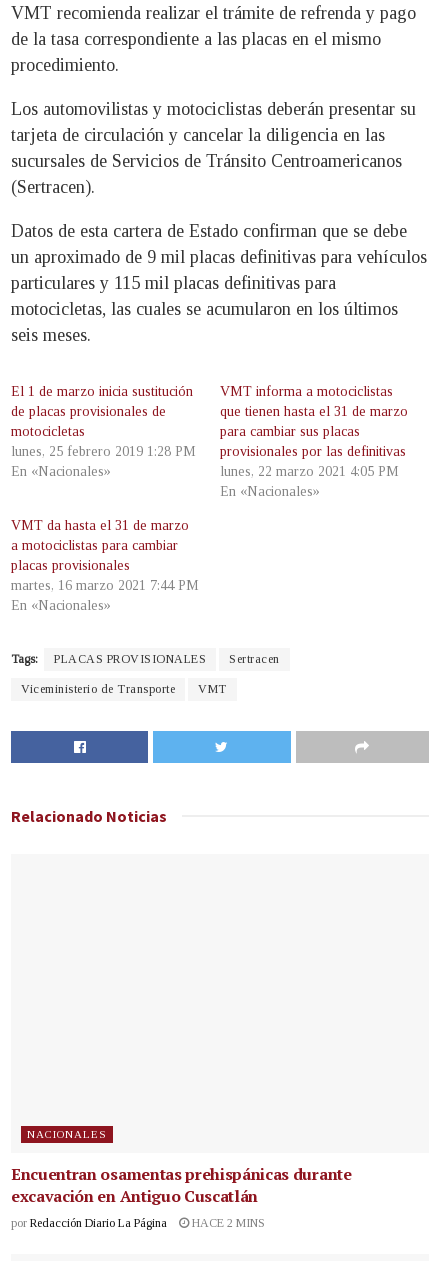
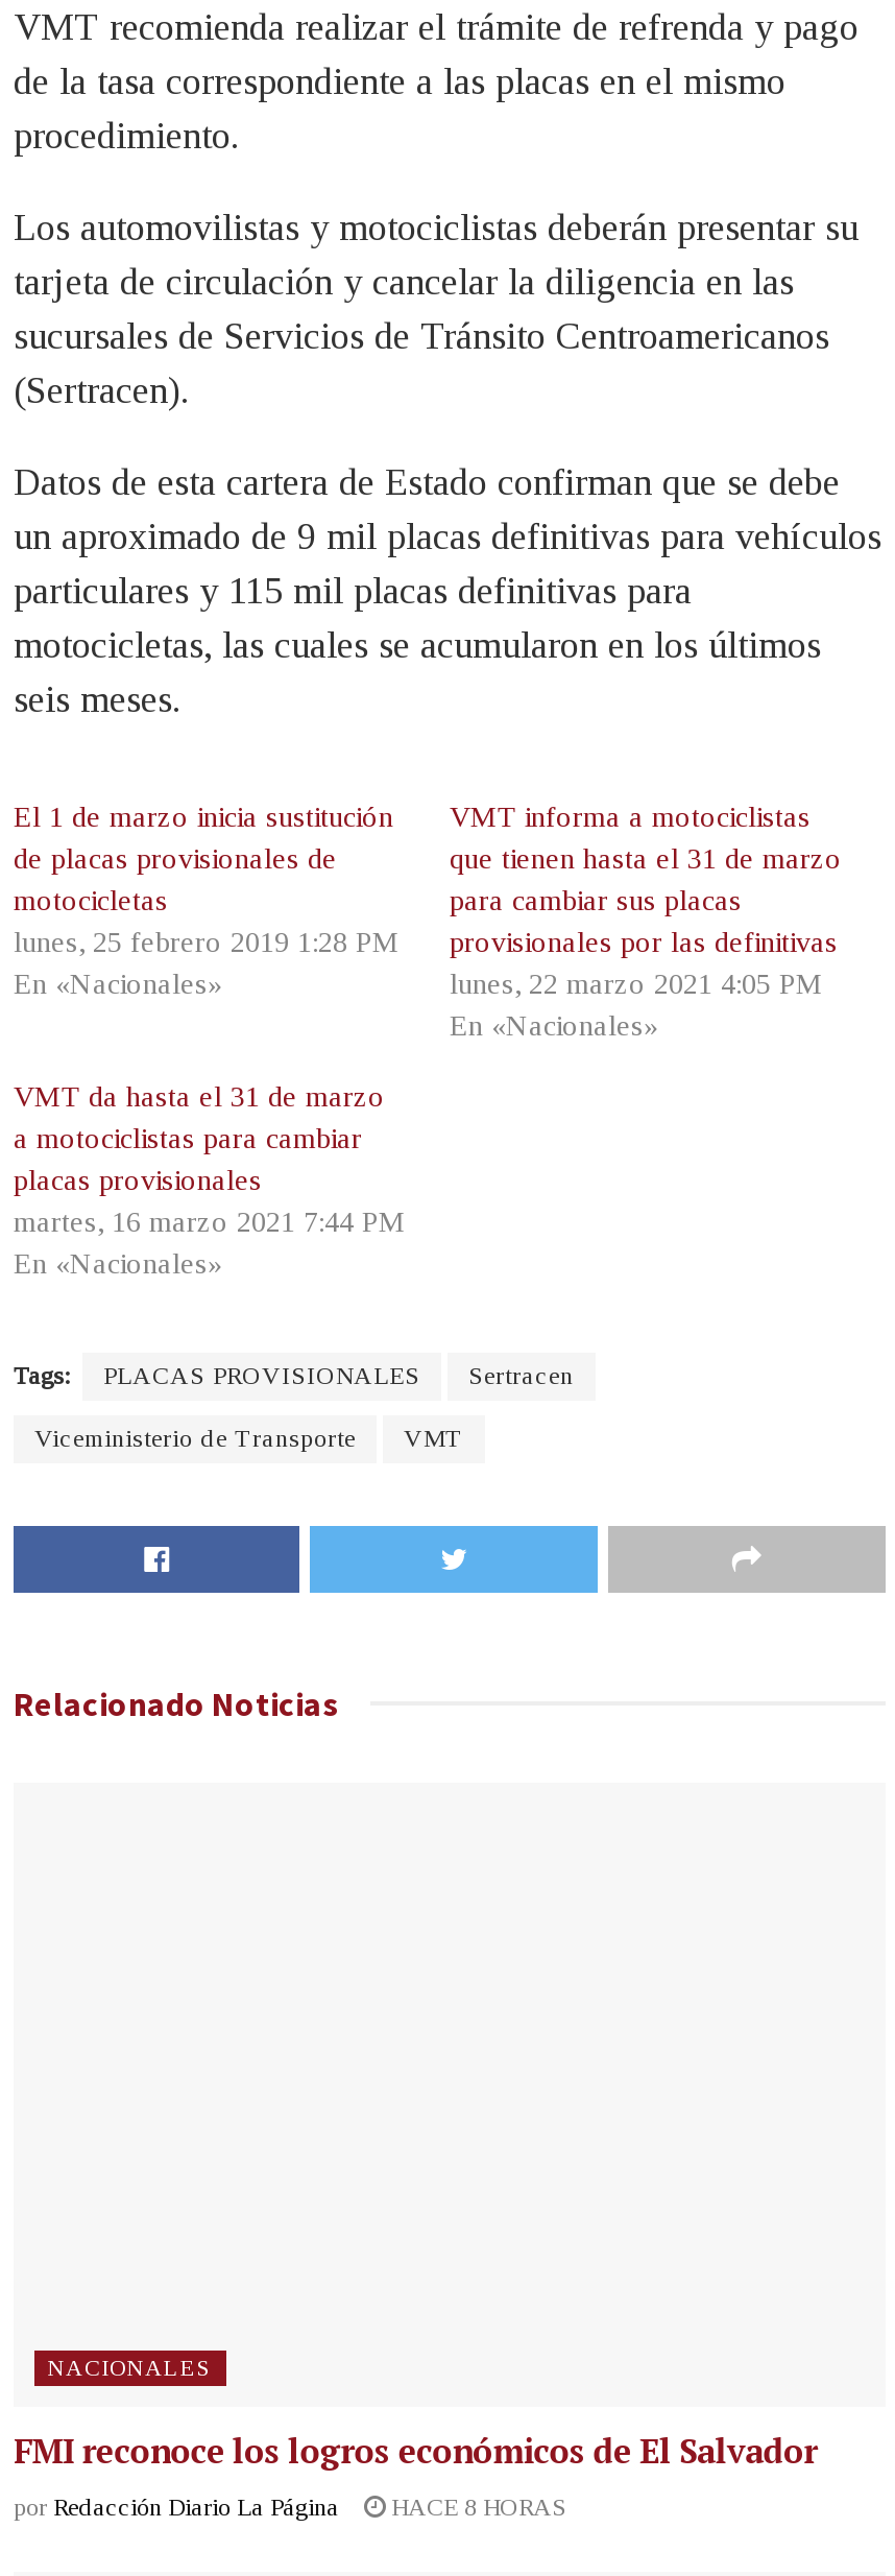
[11,1163,352,1207] Encuentran osamentas prehispánicas durante | excavación en Antiguo Cuscatlán -> [14,2427,817,2473] FMI reconoce los logros económicos de El Salvador
[11,1216,265,1230] por Redacción Diario La Página HACE 2 MINS -> [14,2492,566,2521] por Redacción Diario La Página HACE 8 HORAS

